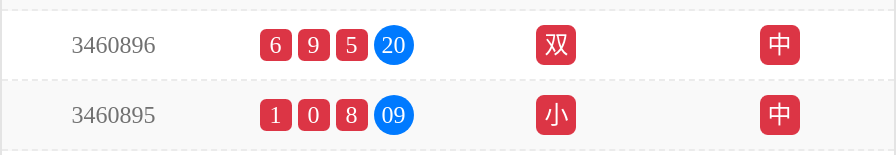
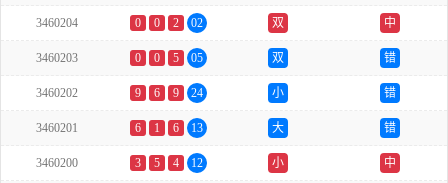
[72,31,406,59] 3460896 | 6 | 9 | 5 | 20 -> [36,16,203,30] 3460204 | 0 | 0 | 2 | 02
[72,101,282,129] 3460895 | 1 -> [36,51,78,65] 3460203
[346,101,406,129] 8 | 09 -> [36,51,396,170] 0 | 5 | 05 | 双 | 错 | 3460202 | 9 | 6 | 9 | 24 | 小 | 错 | 3460201 | 6 | 1 | 6 | 13 | 大 | 错 | 3460200 | 3 | 5 | 4 | 12

